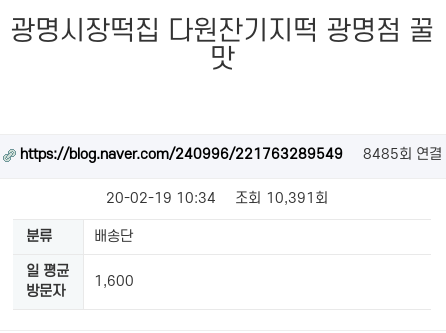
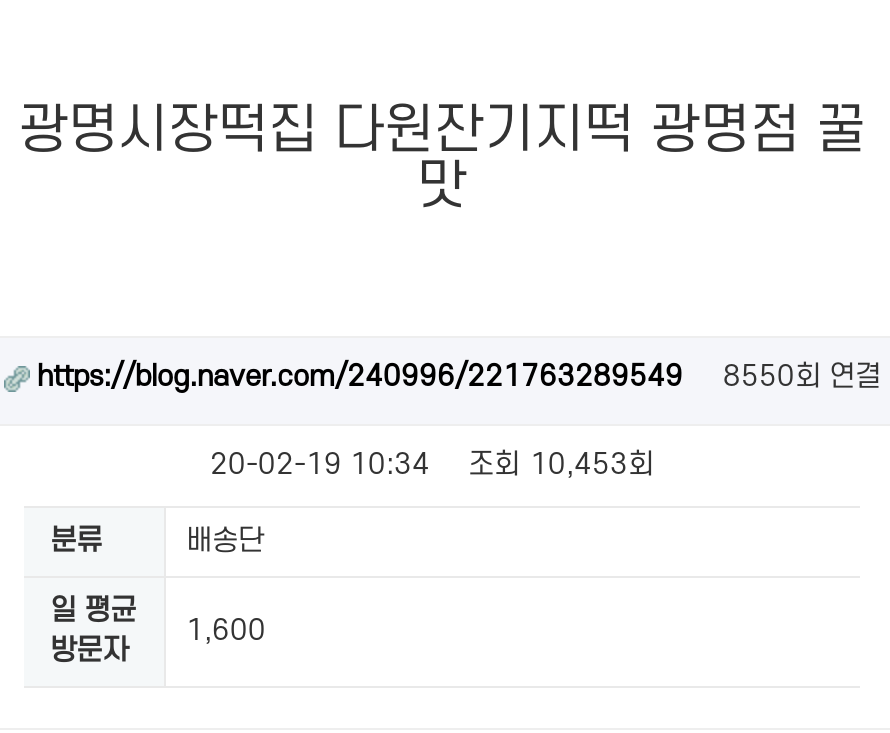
[19,146,441,163] https://blog.naver.com/240996/221763289549 8485회 연결 -> [37,360,881,394] https://blog.naver.com/240996/221763289549 8550회 연결
[106,190,328,207] 20-02-19 10:34 조회 10,391회 -> [210,448,654,482] 20-02-19 10:34 조회 10,453회

